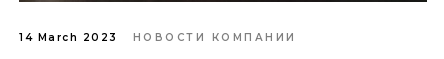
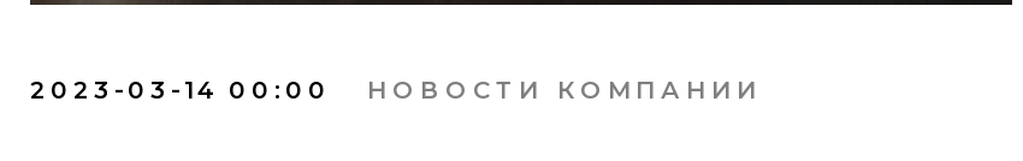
[19,30,296,43] 14 March 2023 НОВОСТИ КОМПАНИИ -> [30,73,762,105] 2023-03-14 00:00 НОВОСТИ КОМПАНИИ

